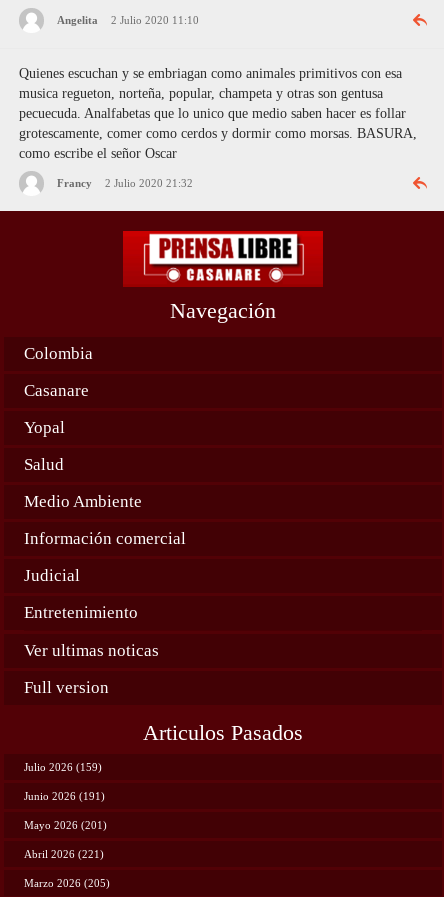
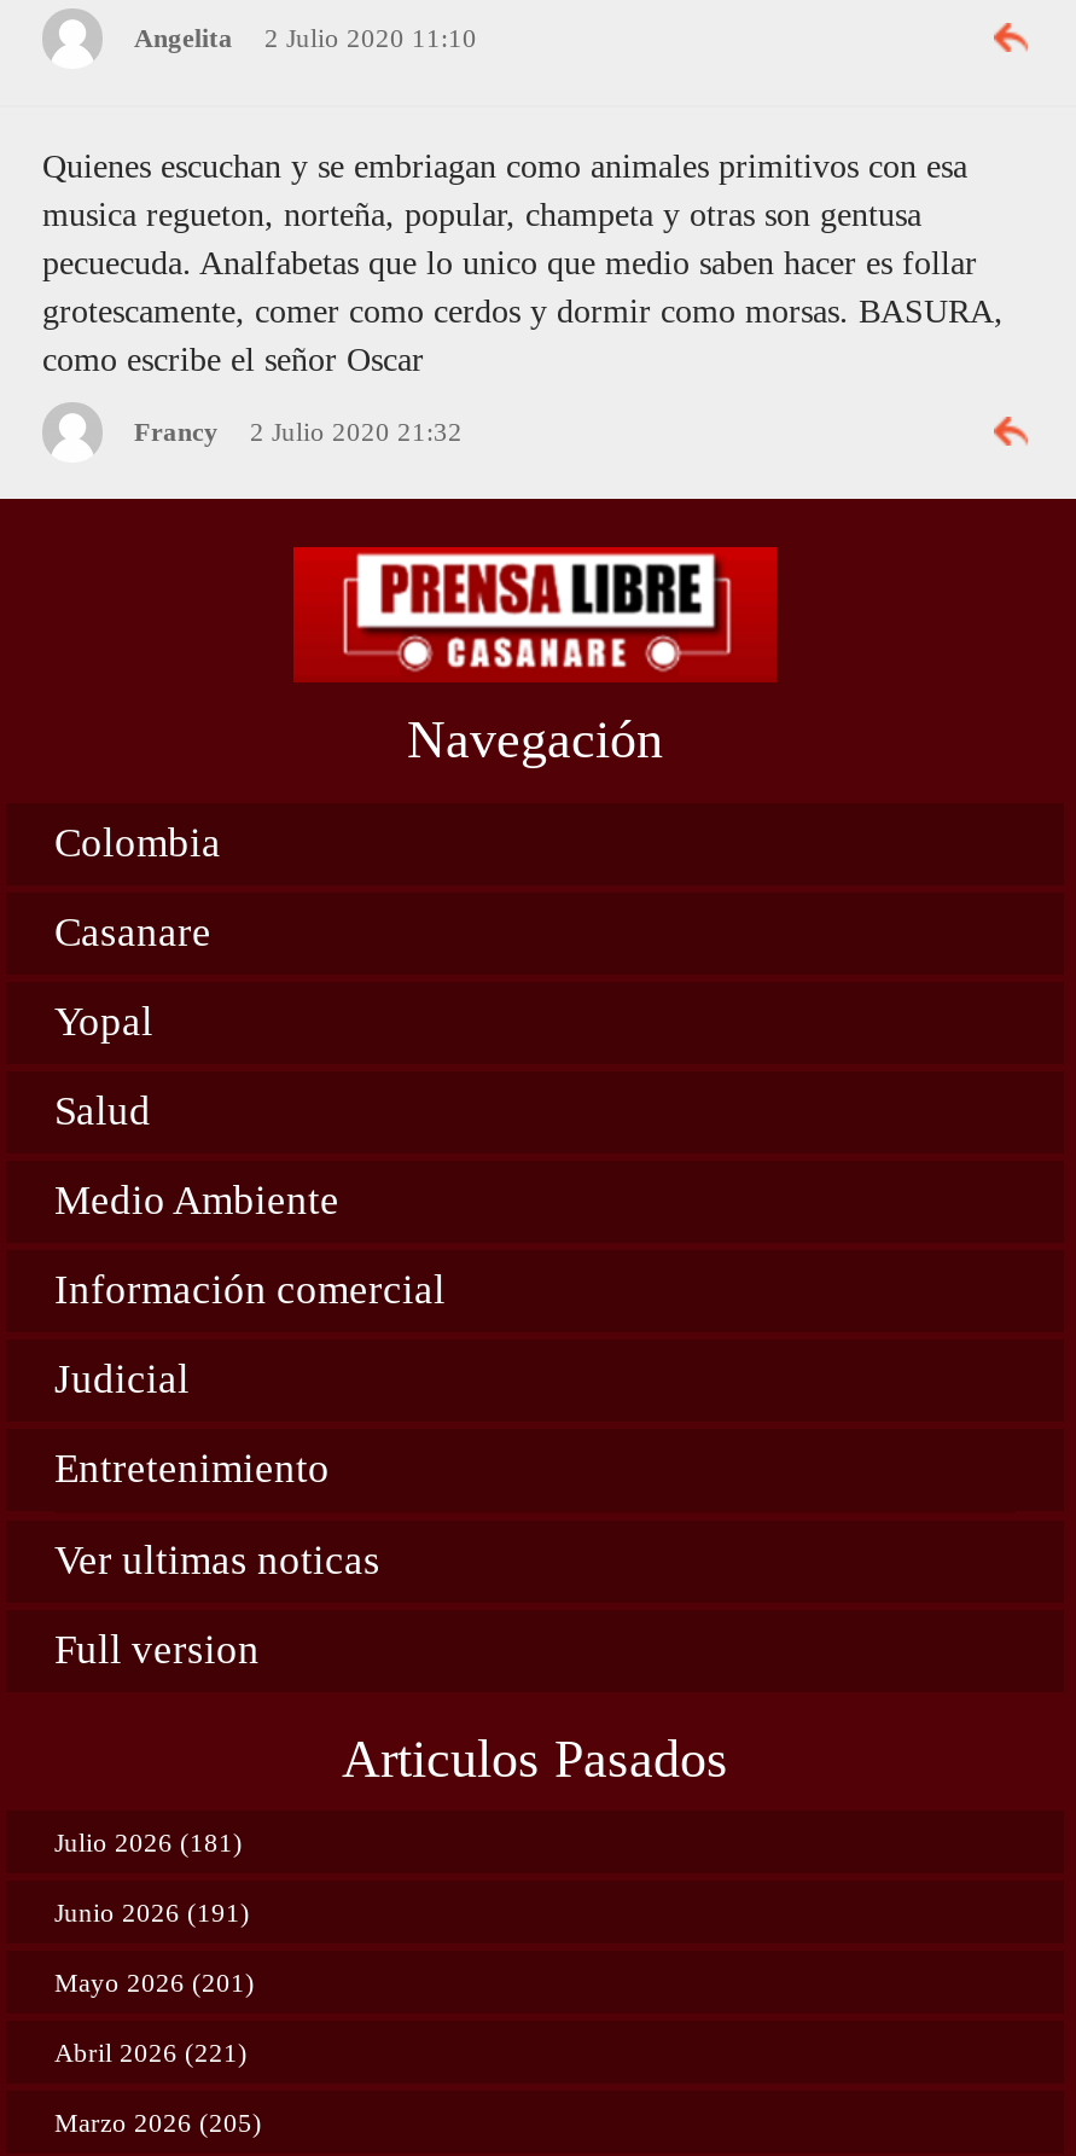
[24,761,102,773] Julio 2026 (159) -> [54,1827,243,1856] Julio 2026 (181)

